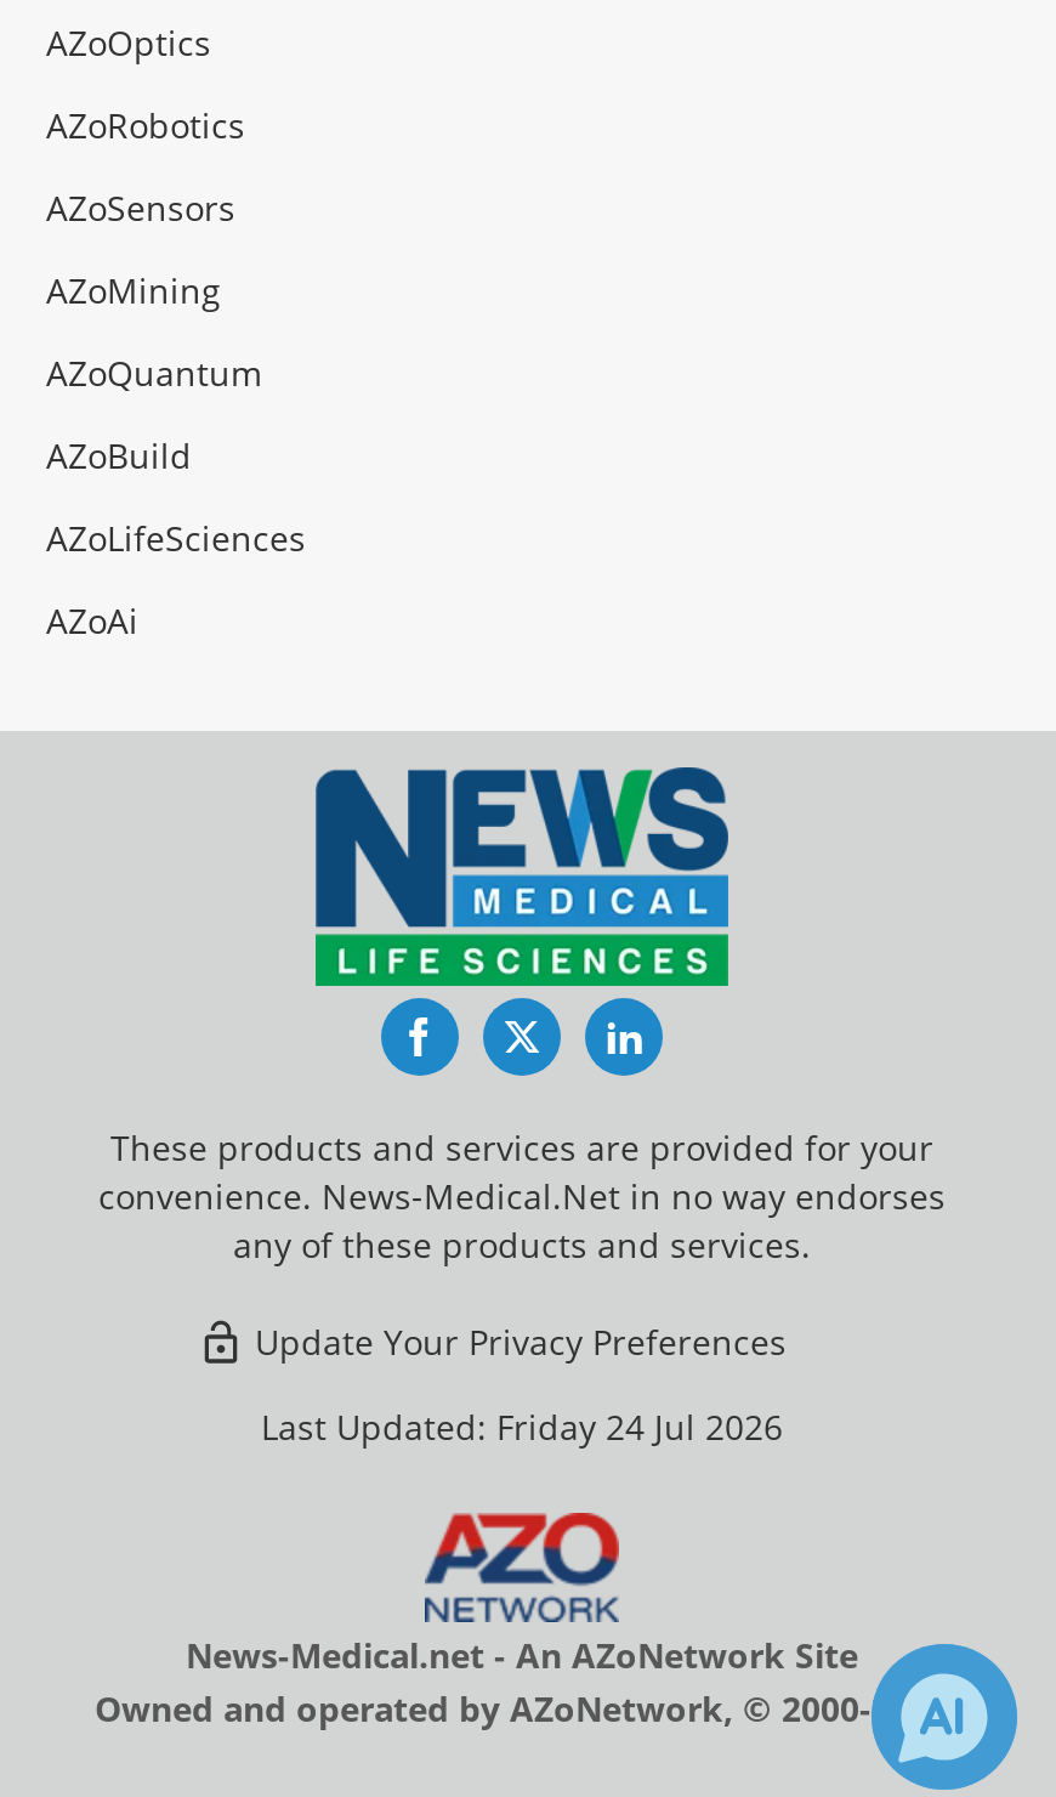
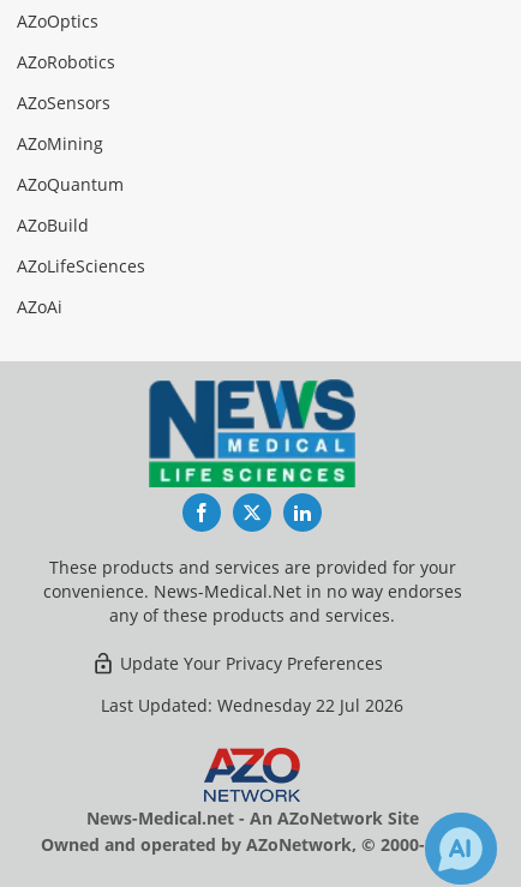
[261,1404,783,1450] Last Updated: Friday 24 Jul 2026 -> [101,694,403,717] Last Updated: Wednesday 22 Jul 2026

